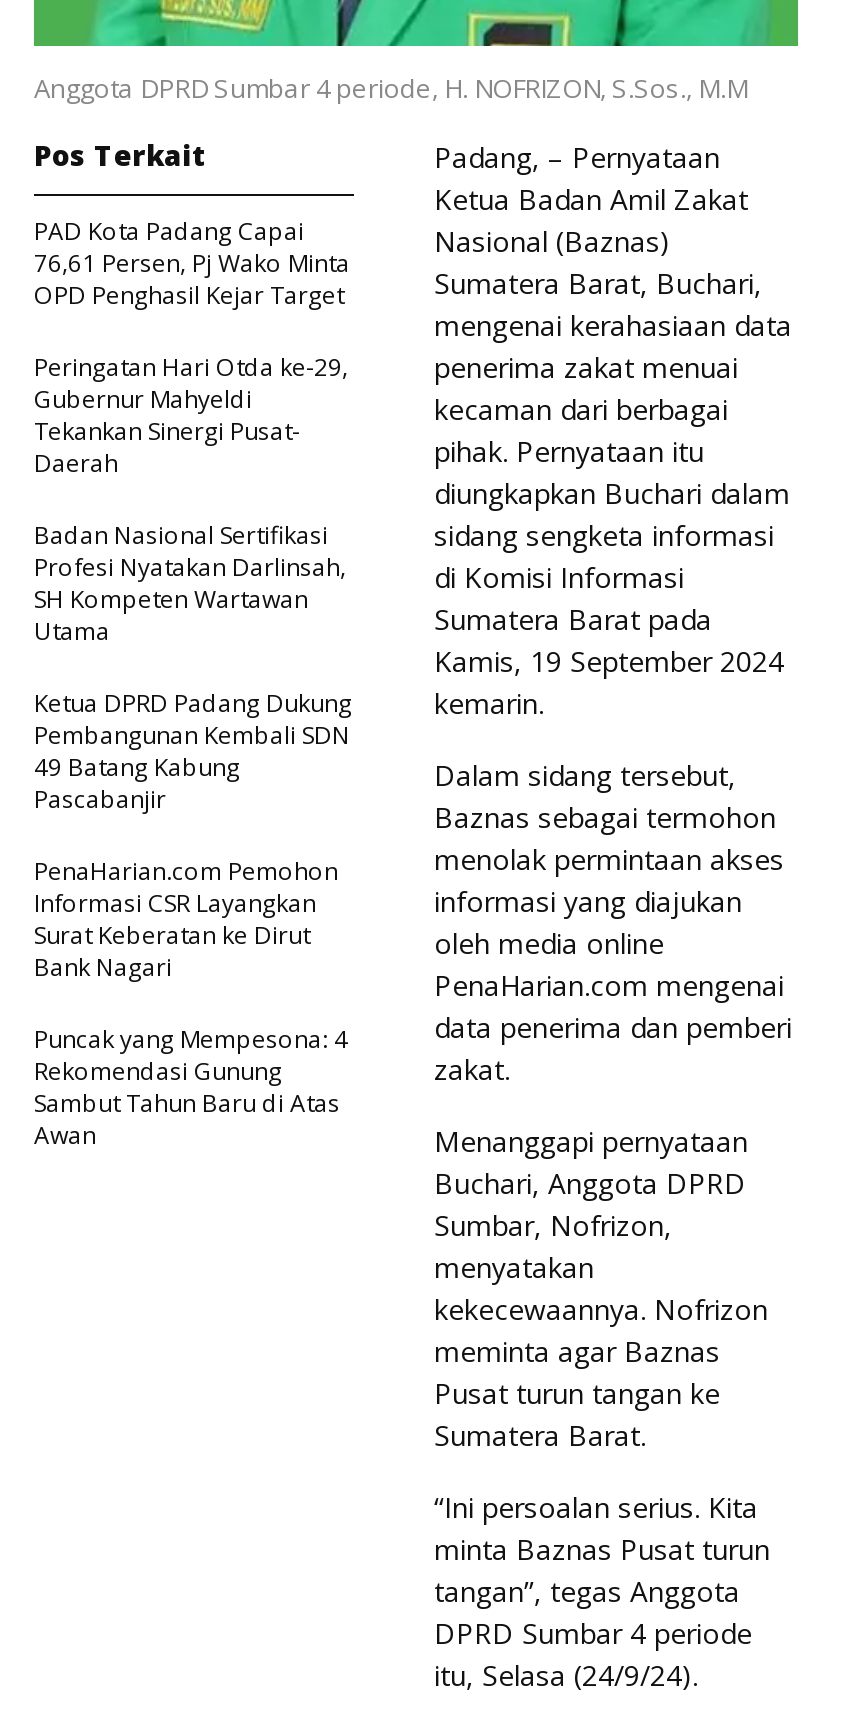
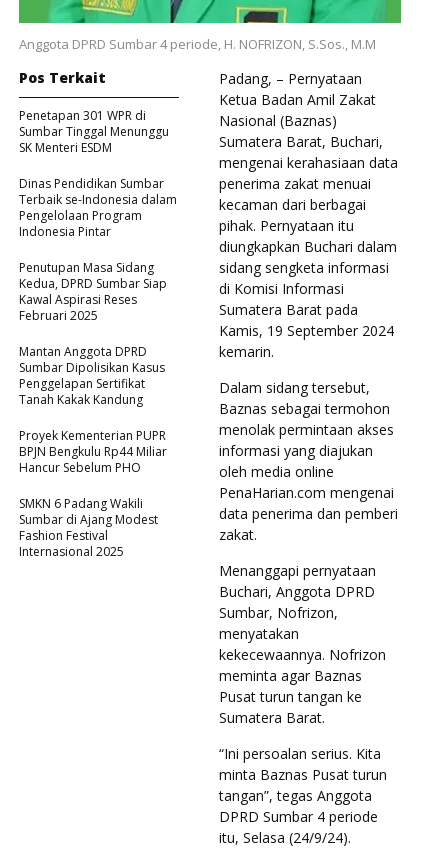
[34,213,350,311] PAD Kota Padang Capai | 76,61 Persen, Pj Wako Minta | OPD Penghasil Kejar Target -> [19,107,169,156] Penetapan 301 WPR di | Sumbar Tinggal Menunggu | SK Menteri ESDM
[34,349,348,479] Peringatan Hari Otda ke-29, | Gubernur Mahyeldi | Tekankan Sinergi Pusat- | Daerah -> [19,175,177,240] Dinas Pendidikan Sumbar | Terbaik se-Indonesia dalam | Pengelolaan Program | Indonesia Pintar
[34,517,346,647] Badan Nasional Sertifikasi | Profesi Nyatakan Darlinsah, | SH Kompeten Wartawan | Utama -> [19,259,167,324] Penutupan Masa Sidang | Kedua, DPRD Sumbar Siap | Kawal Aspirasi Reses | Februari 2025
[34,685,352,815] Ketua DPRD Padang Dukung | Pembangunan Kembali SDN | 49 Batang Kabung | Pascabanjir -> [19,343,165,408] Mantan Anggota DPRD | Sumbar Dipolisikan Kasus | Penggelapan Sertifikat | Tanah Kakak Kandung
[34,853,338,983] PenaHarian.com Pemohon | Informasi CSR Layangkan | Surat Keberatan ke Dirut | Bank Nagari -> [19,427,167,476] Proyek Kementerian PUPR | BPJN Bengkulu Rp44 Miliar | Hancur Sebelum PHO
[34,1021,348,1151] Puncak yang Mempesona: 4 | Rekomendasi Gunung | Sambut Tahun Baru di Atas | Awan -> [19,495,158,560] SMKN 6 Padang Wakili | Sumbar di Ajang Modest | Fashion Festival | Internasional 2025

